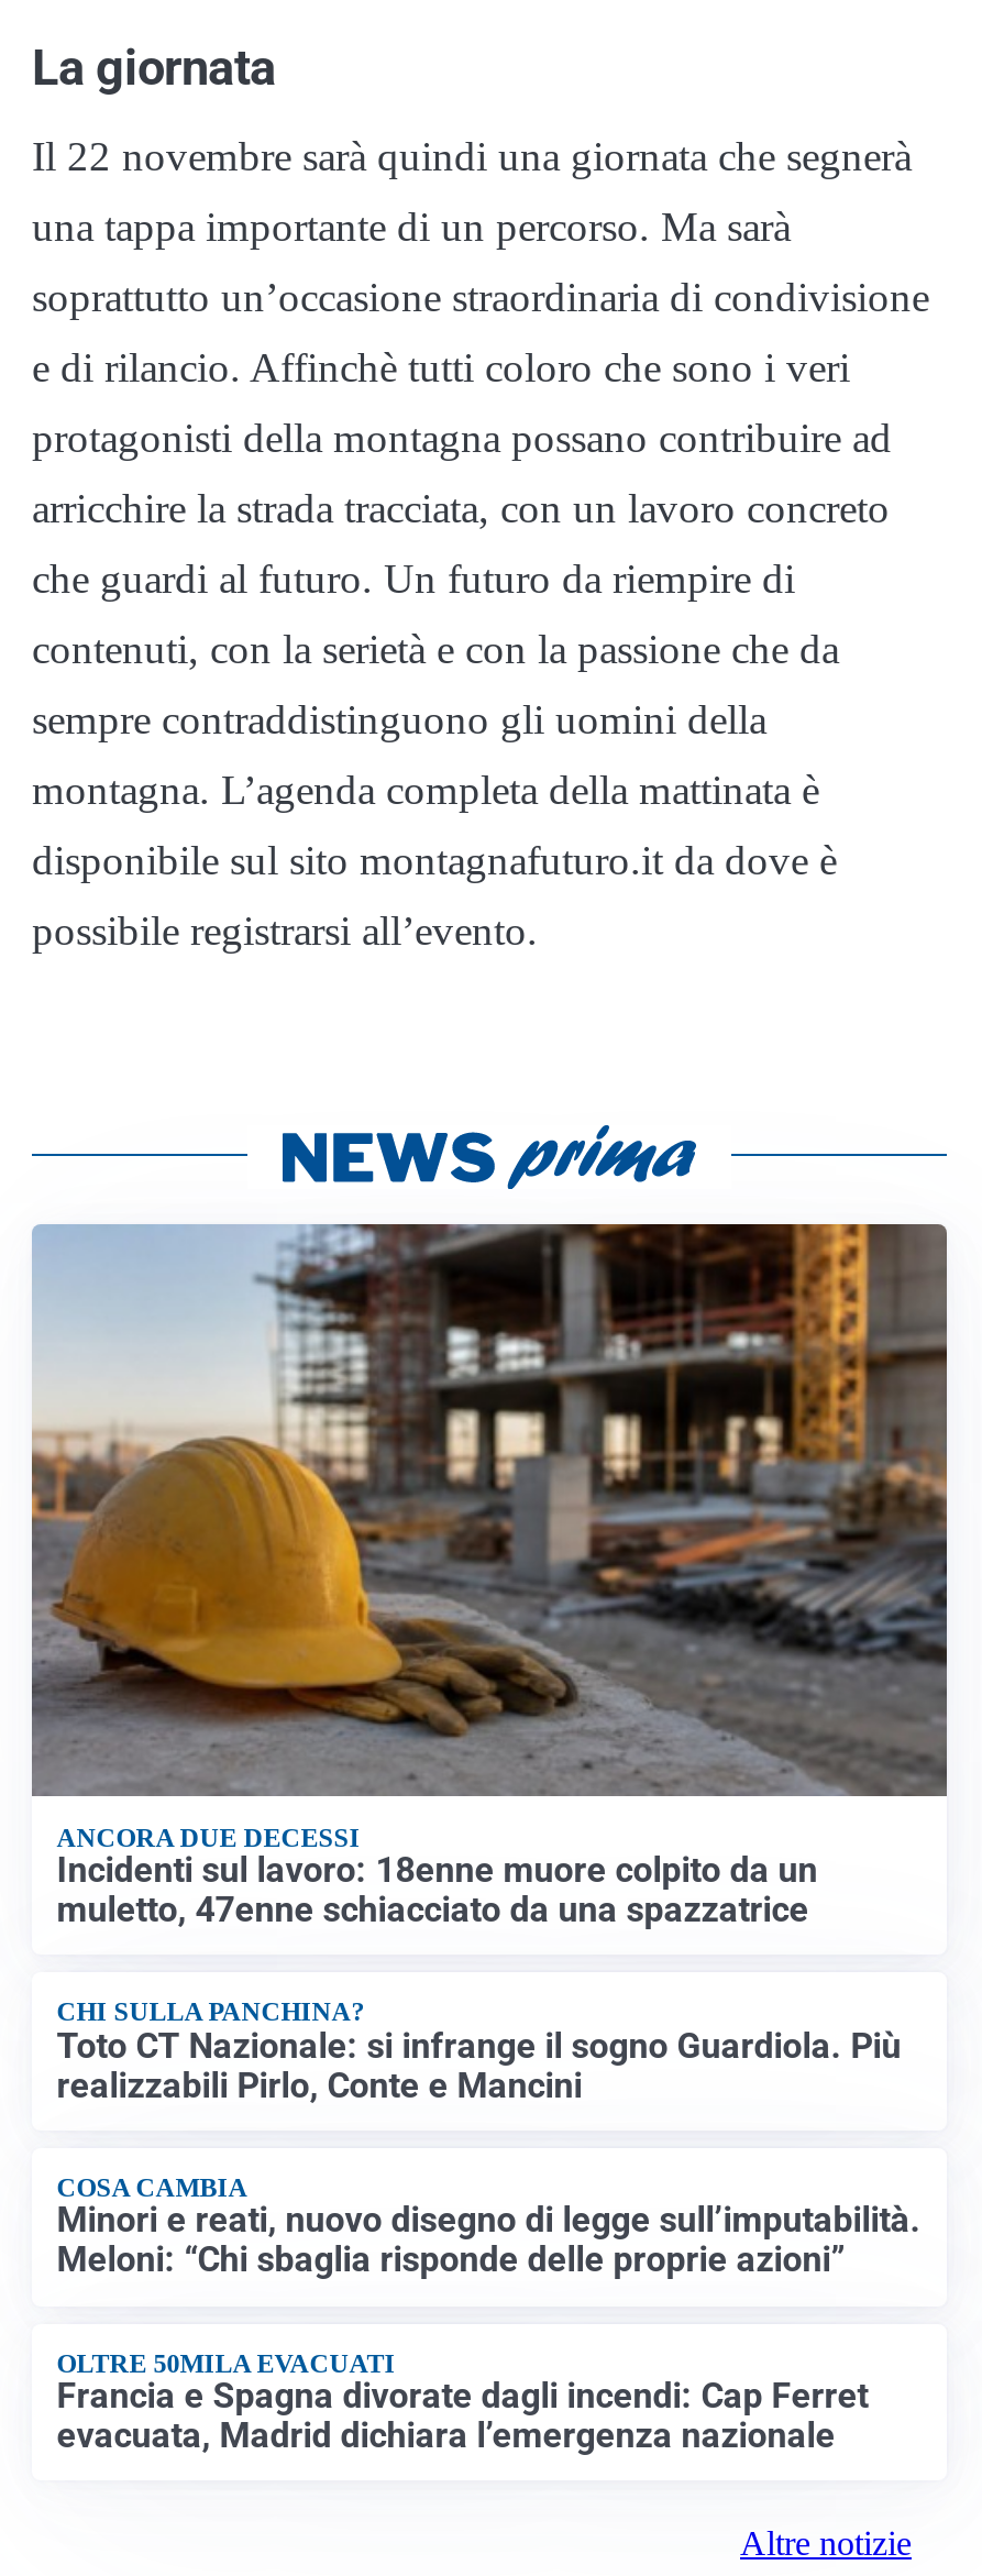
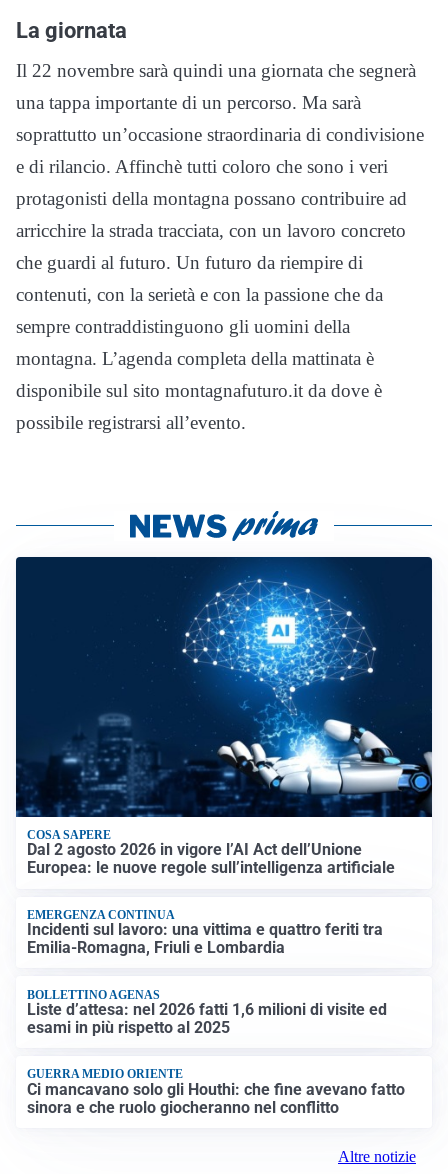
[30,1221,949,1930] [image] | ANCORA DUE DECESSI | Incidenti sul lavoro: 18enne muore colpito da un | muletto, 47enne schiacciato da una spazzatrice -> [15,556,433,877] [image] | COSA SAPERE | Dal 2 agosto 2026 in vigore l’AI Act dell’Unione | Europea: le nuove regole sull’intelligenza artificiale
[57,1997,901,2106] CHI SULLA PANCHINA? | Toto CT Nazionale: si infrange il sogno Guardiola. Più | realizzabili Pirlo, Conte e Mancini -> [27,908,383,957] EMERGENZA CONTINUA | Incidenti sul lavoro: una vittima e quattro feriti tra | Emilia-Romagna, Friuli e Lombardia
[57,2173,921,2281] COSA CAMBIA | Minori e reati, nuovo disegno di legge sull’imputabilità. | Meloni: “Chi sbaglia risponde delle proprie azioni” -> [27,988,387,1037] BOLLETTINO AGENAS | Liste d’attesa: nel 2026 fatti 1,6 milioni di visite ed | esami in più rispetto al 2025
[57,2348,868,2457] OLTRE 50MILA EVACUATI | Francia e Spagna divorate dagli incendi: Cap Ferret | evacuata, Madrid dichiara l’emergenza nazionale -> [27,1067,405,1117] GUERRA MEDIO ORIENTE | Ci mancavano solo gli Houthi: che fine avevano fatto | sinora e che ruolo giocheranno nel conflitto

